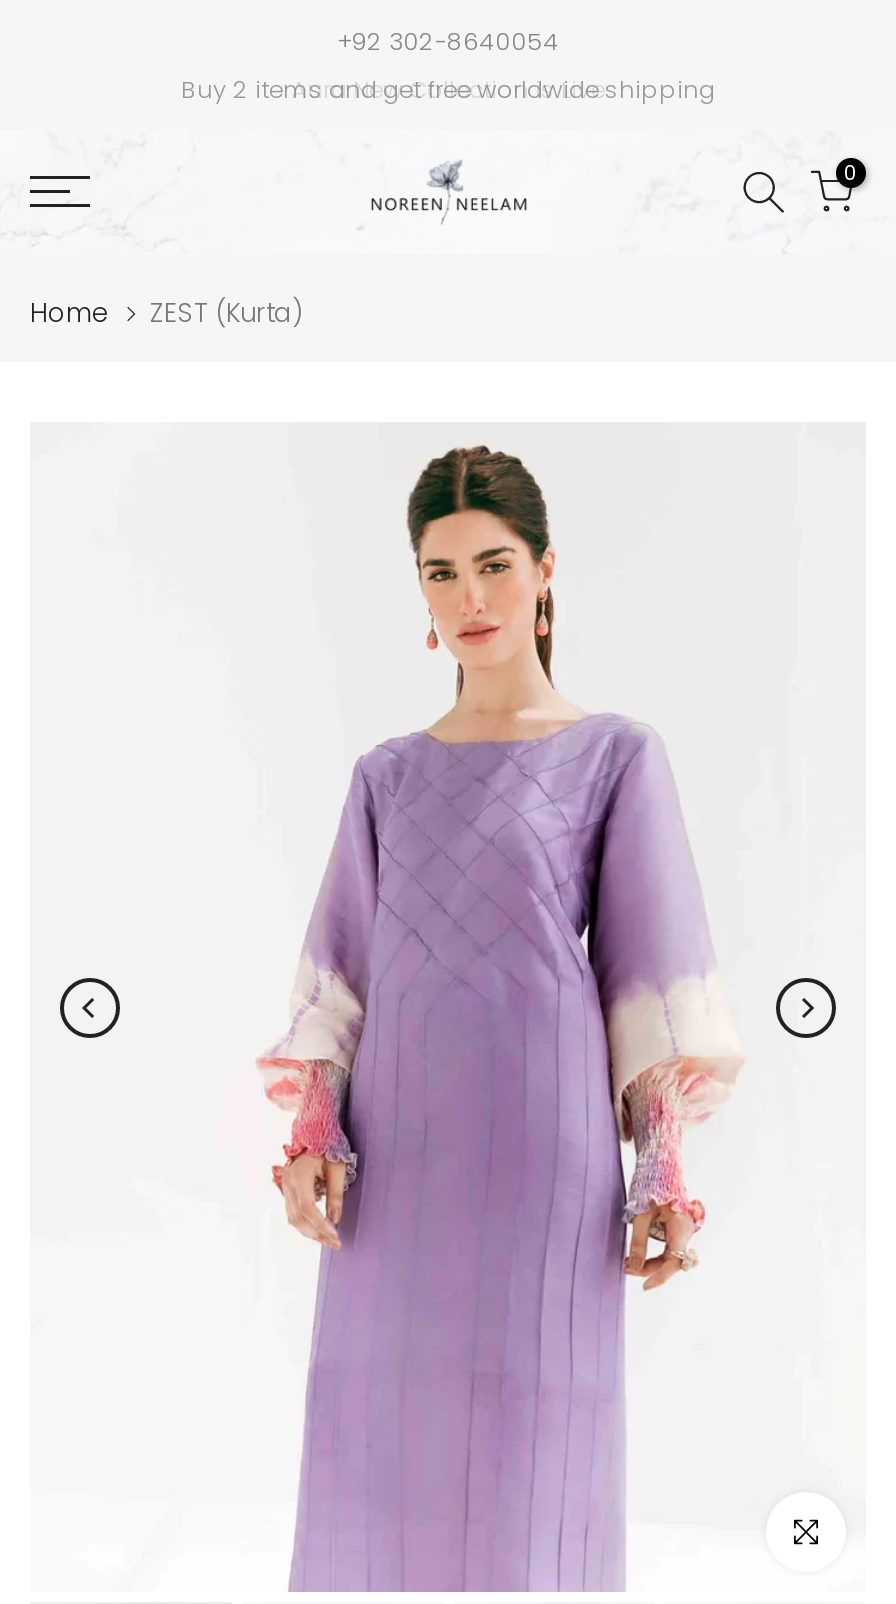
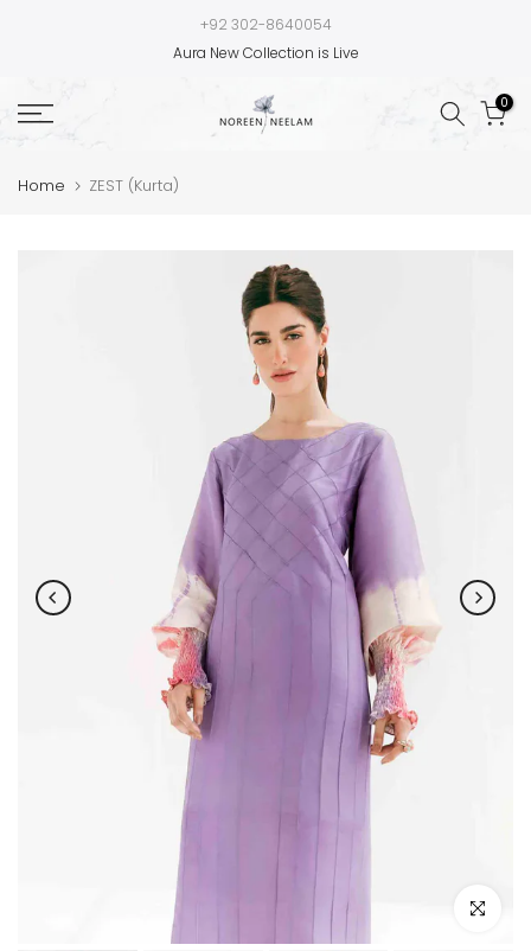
[181,72,715,106] Buy 2 items and get free worldwide shipping -> [172,43,359,63] Aura New Collection is Live

